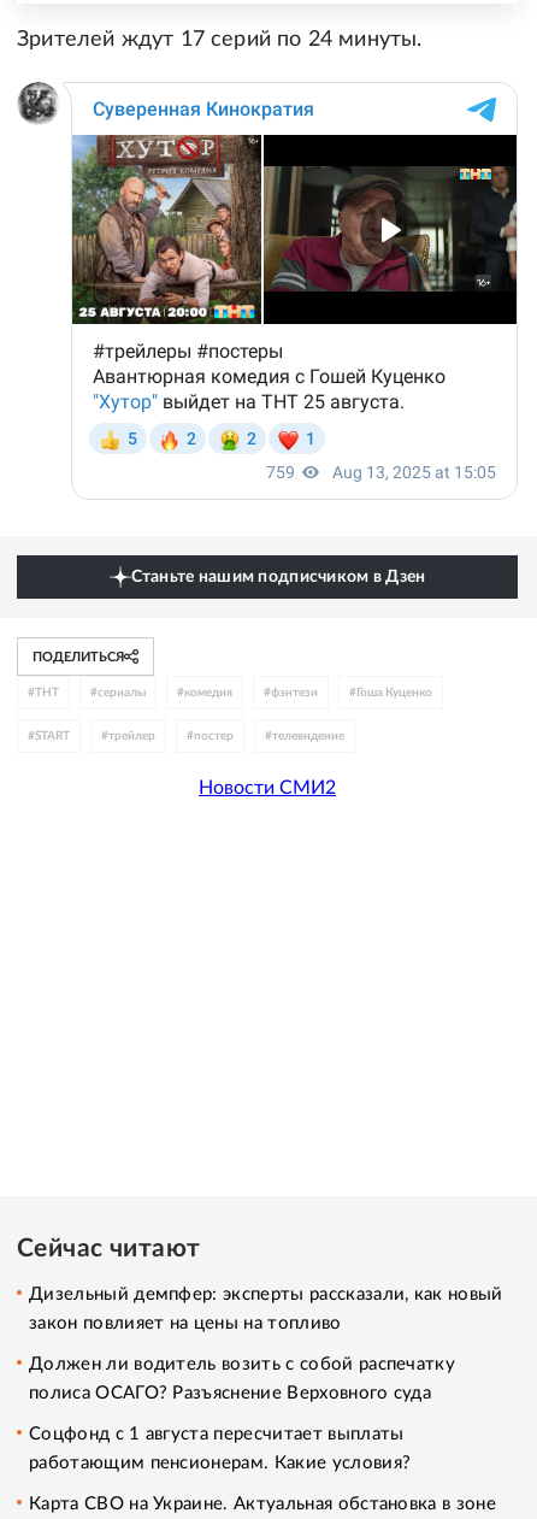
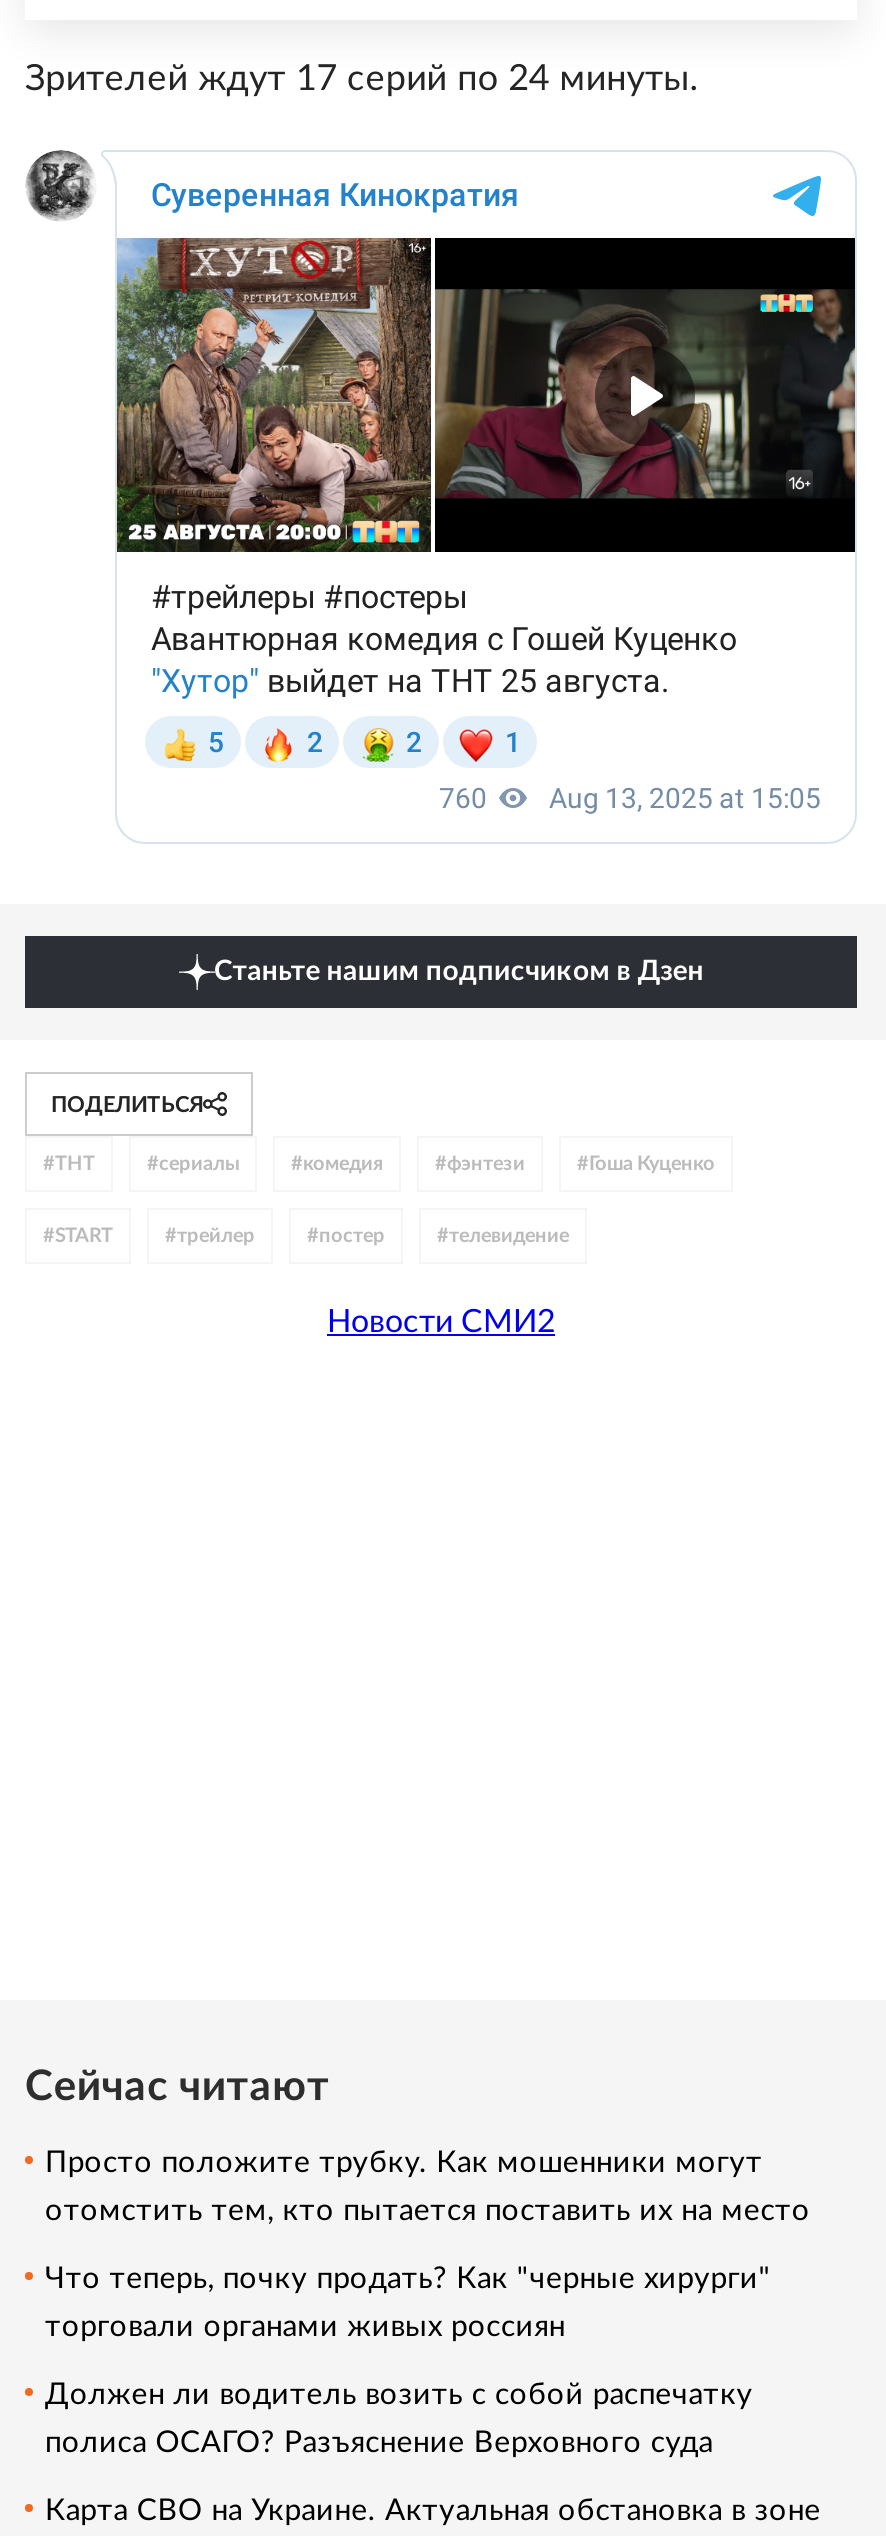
[29,1286,503,1333] Дизельный демпфер: эксперты рассказали, как новый | закон повлияет на цены на топливо -> [45,2149,810,2343] Просто положите трубку. Как мошенники могут | отомстить тем, кто пытается поставить их на место | Что теперь, почку продать? Как "черные хирурги" | торговали органами живых россиян
moved [29,1356,455,1403] -> [45,2381,753,2459]: Должен ли водитель возить с собой распечатку | полиса ОСАГО? Разъяснение Верховного суда
[29,1425,411,1472] Соцфонд с 1 августа пересчитает выплаты | работающим пенсионерам. Какие условия? -> none

